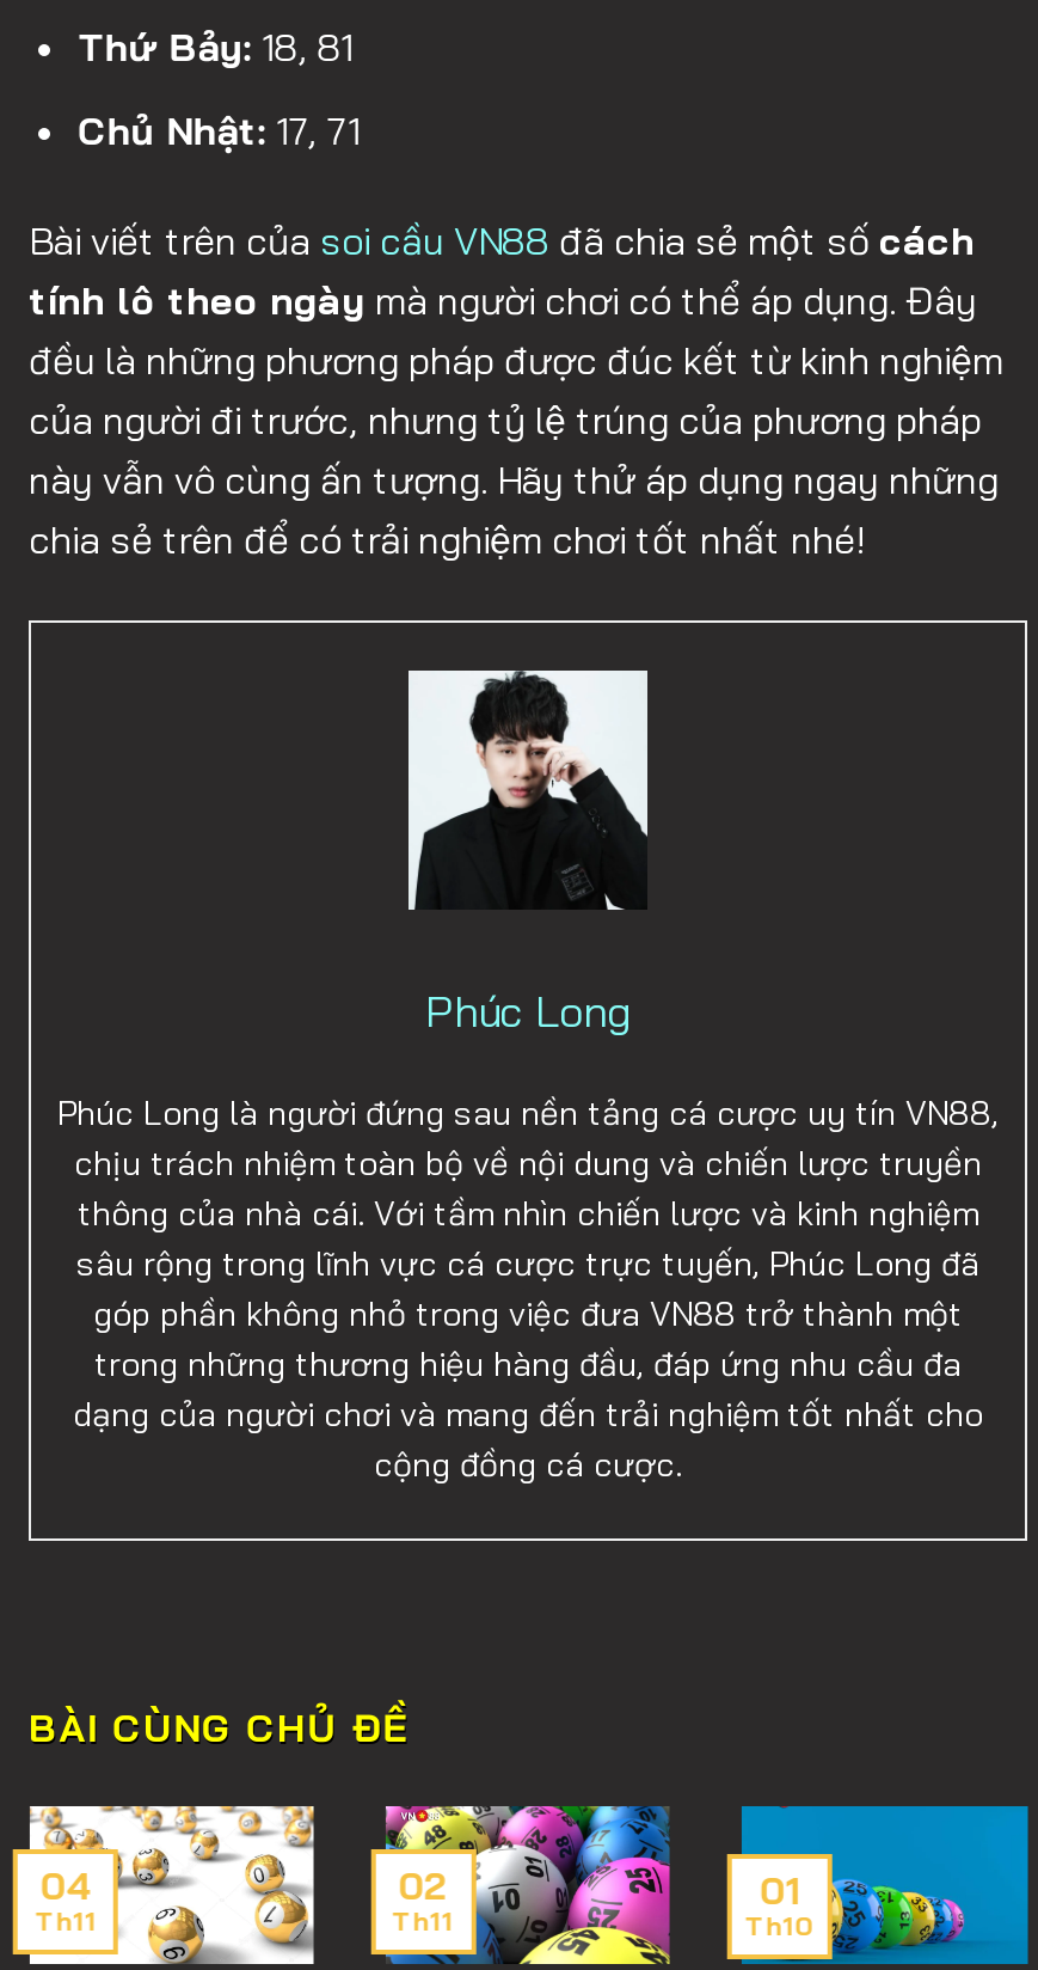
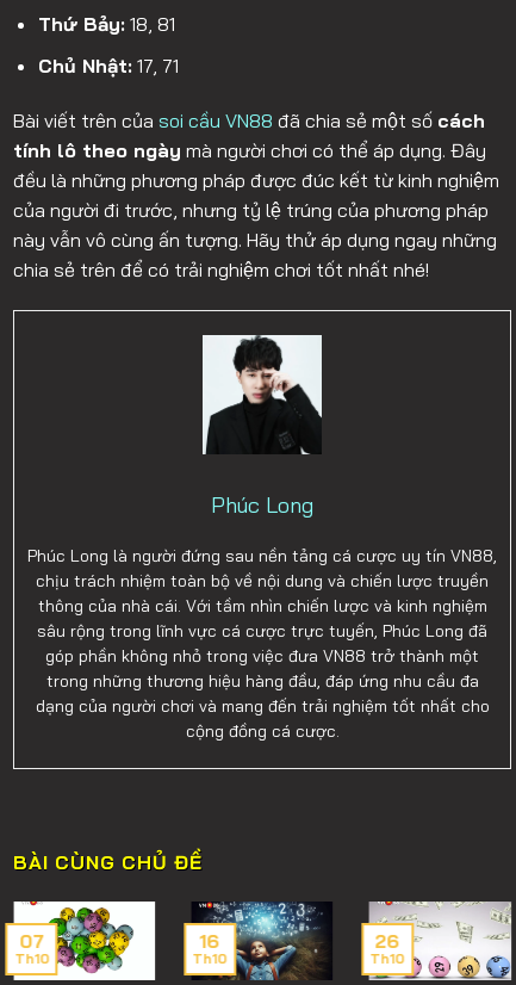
[35,1862,97,1939] 04 | Th11 -> [14,930,49,968] 07 | Th10
[392,1862,454,1939] 02 | Th11 -> [192,930,227,968] 16 | Th10
[759,1866,800,1914] 01 -> [375,930,400,953] 26

